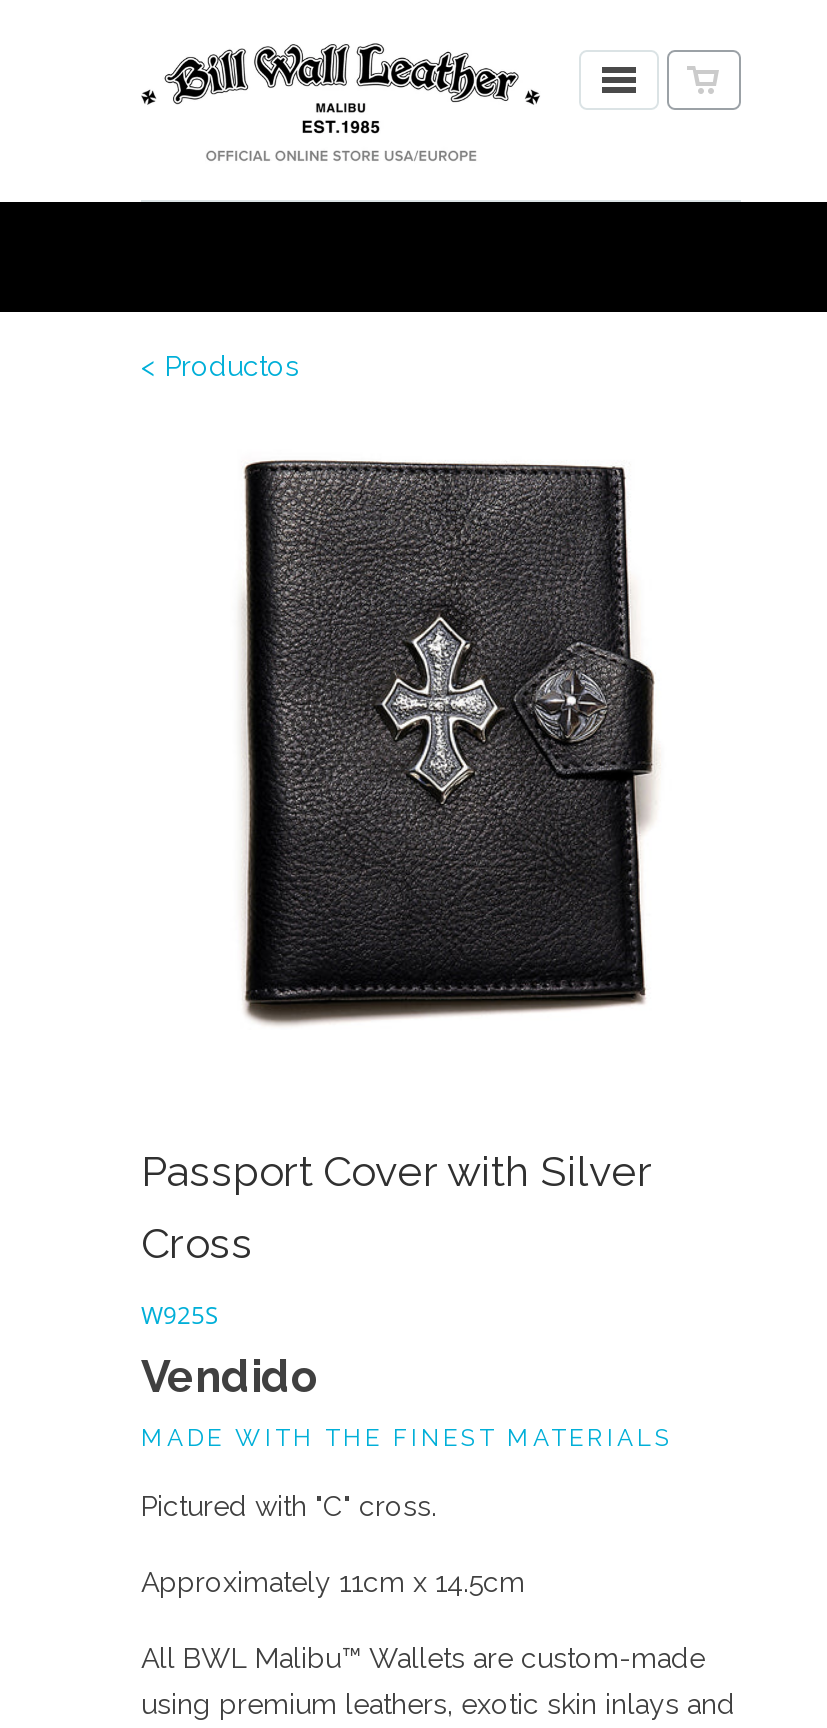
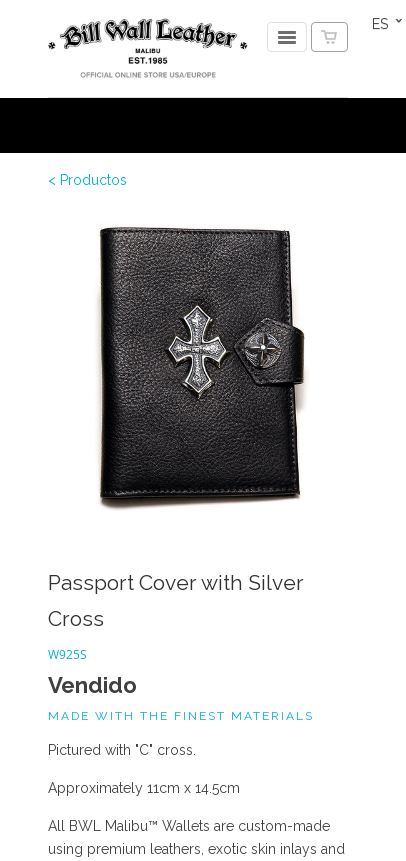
none -> [372,16,388,32] ES

